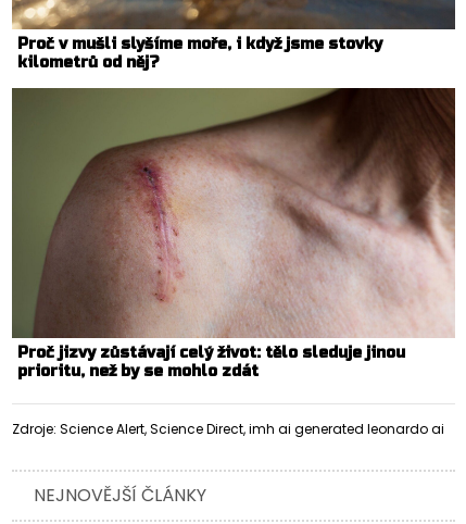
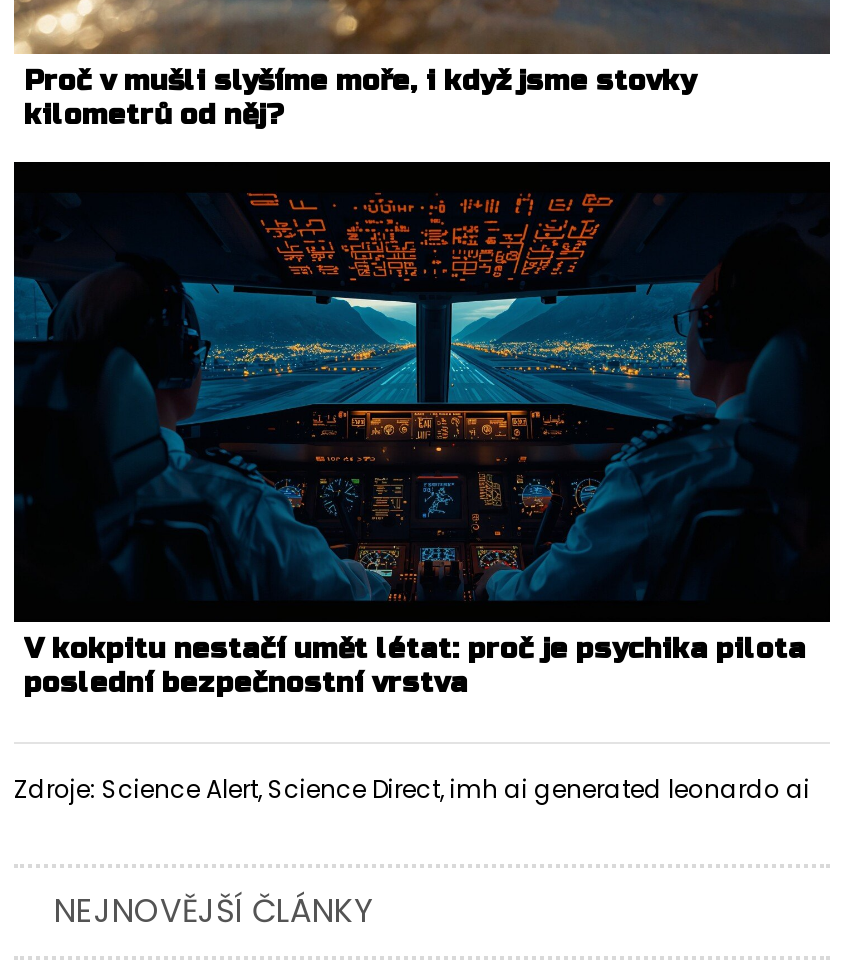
[12,87,456,380] [image] | Proč jizvy zůstávají celý život: tělo sleduje jinou | prioritu, než by se mohlo zdát -> [14,160,832,700] [image] | V kokpitu nestačí umět létat: proč je psychika pilota | poslední bezpečnostní vrstva

